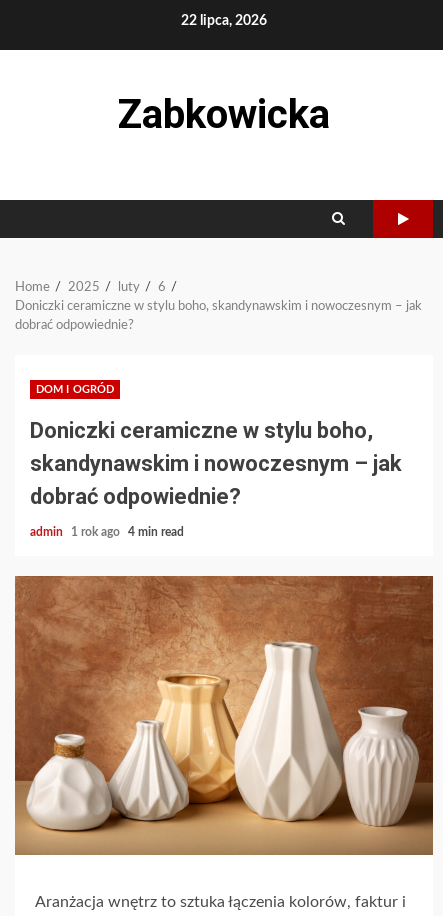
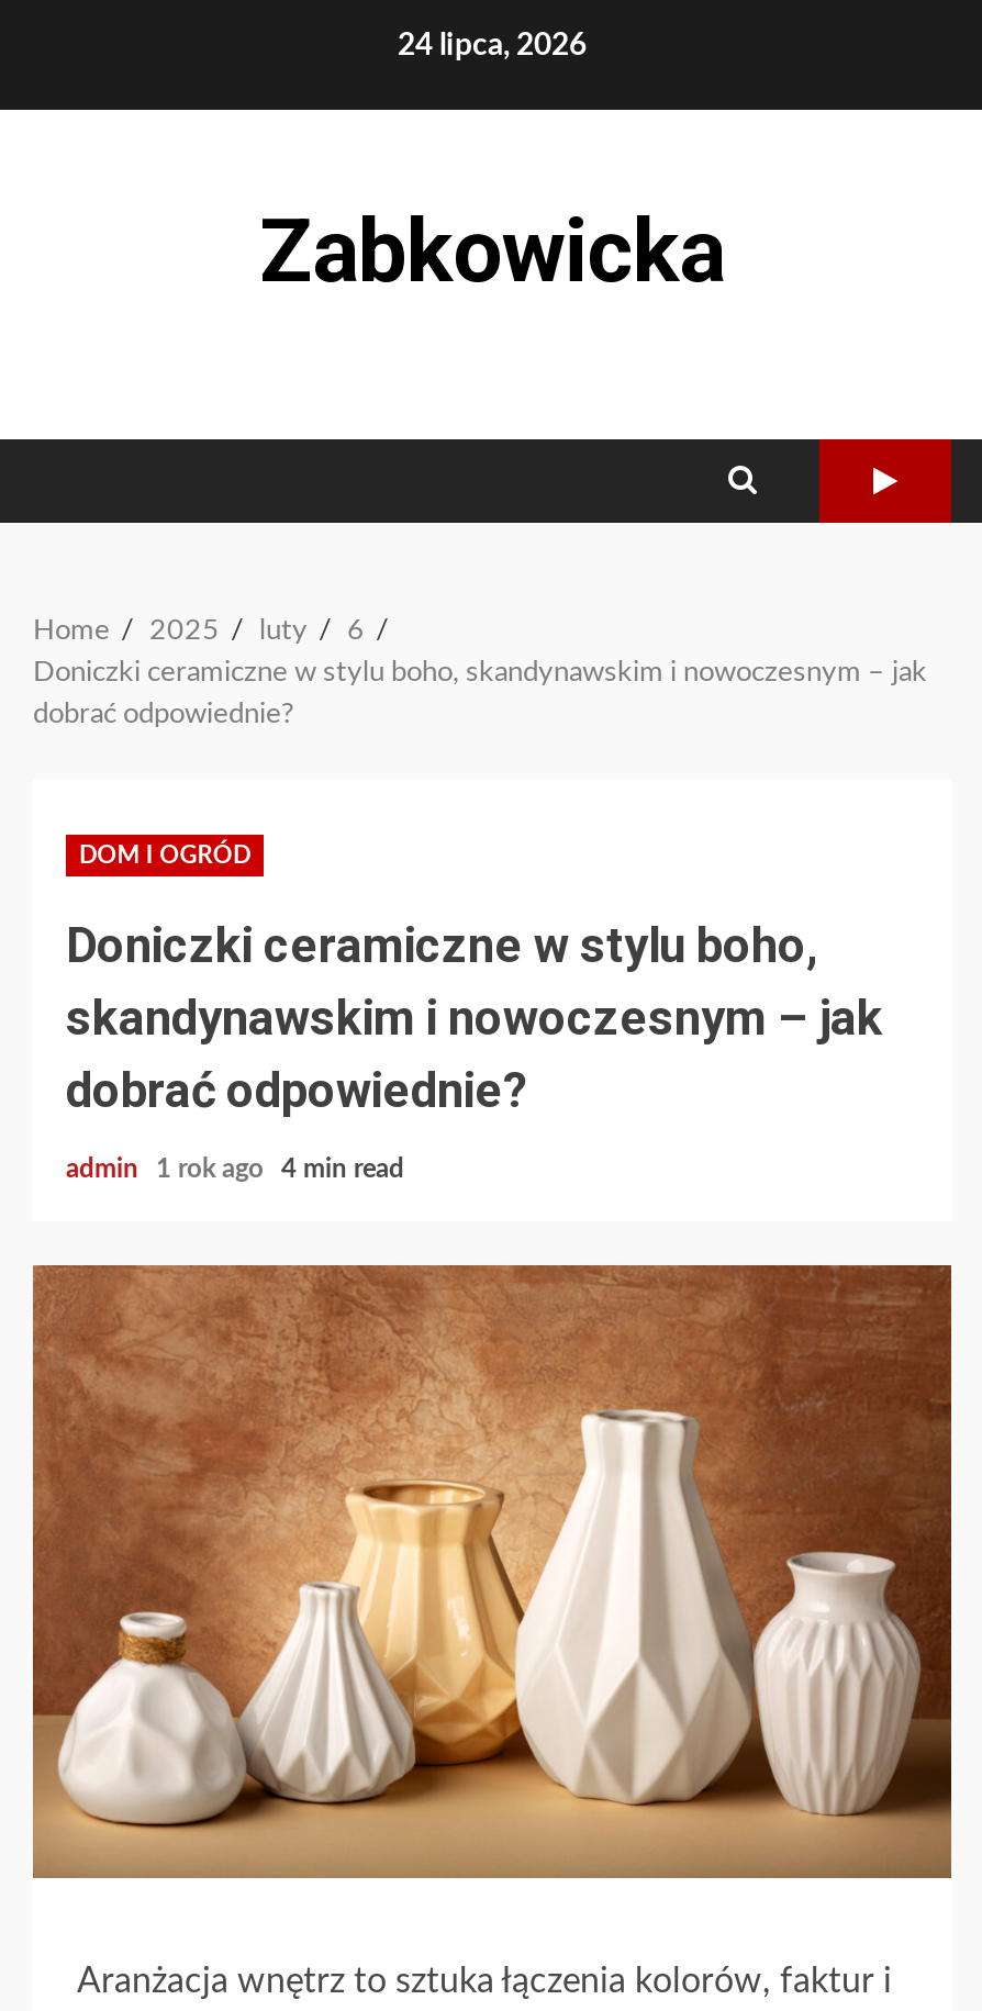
[181,14,267,28] 22 lipca, 2026 -> [398,31,587,62] 24 lipca, 2026

